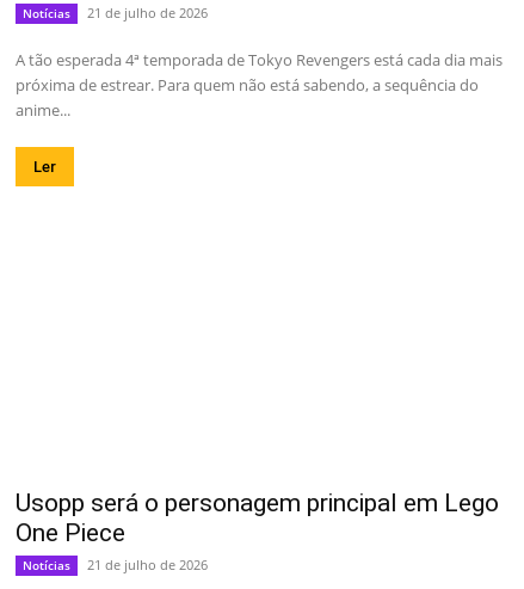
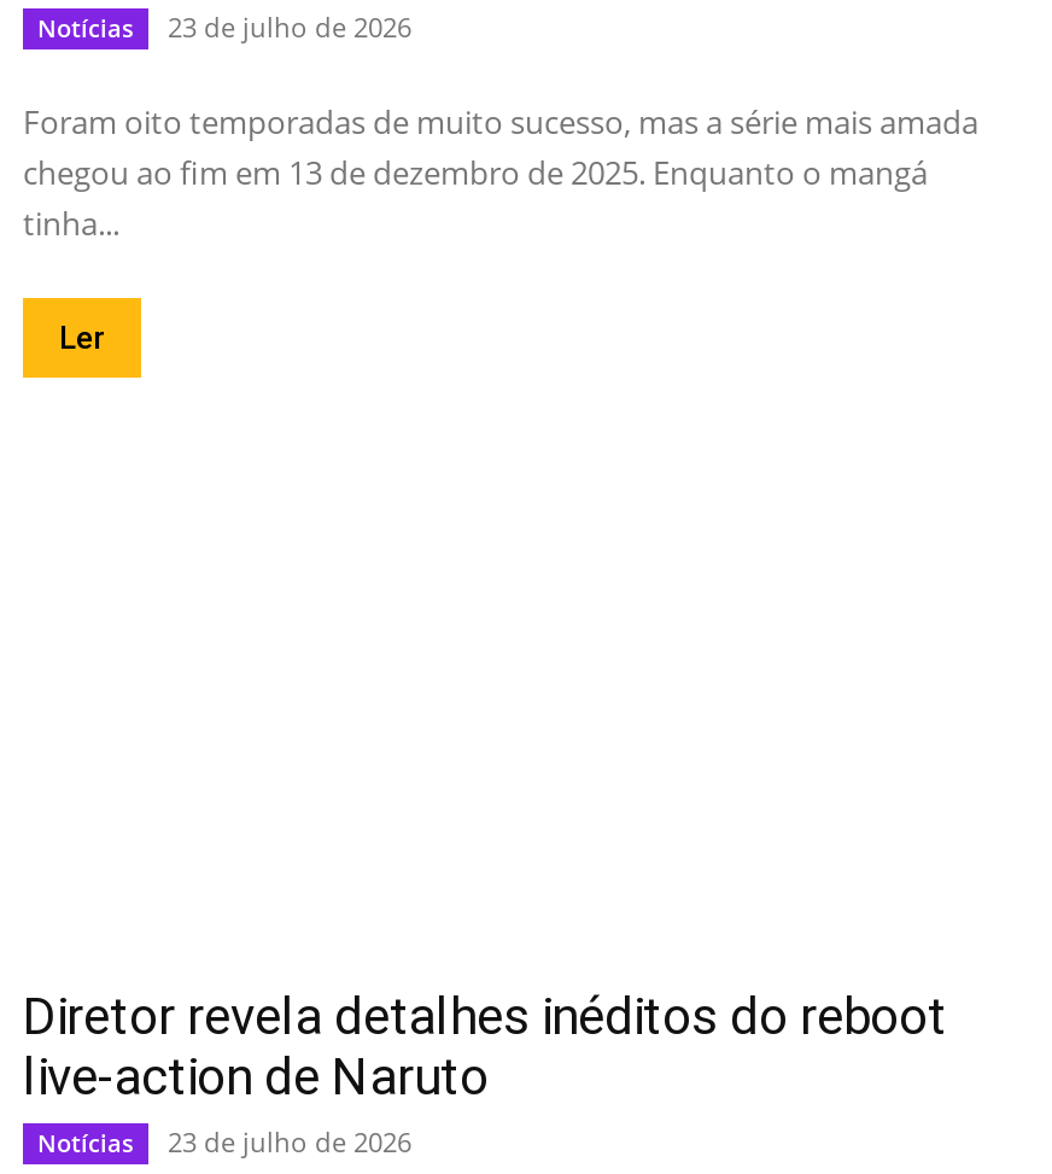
[23,4,208,22] Notícias 21 de julho de 2026 -> [37,8,411,44] Notícias 23 de julho de 2026
[16,49,503,121] A tão esperada 4ª temporada de Tokyo Revengers está cada dia mais | próxima de estrear. Para quem não está sabendo, a sequência do | anime... -> [23,100,978,244] Foram oito temporadas de muito sucesso, mas a série mais amada | chegou ao fim em 13 de dezembro de 2025. Enquanto o mangá | tinha...
[16,489,499,548] Usopp será o personagem principal em Lego | One Piece -> [23,988,947,1106] Diretor revela detalhes inéditos do reboot | live-action de Naruto
[23,556,208,574] Notícias 21 de julho de 2026 -> [37,1123,411,1159] Notícias 23 de julho de 2026

